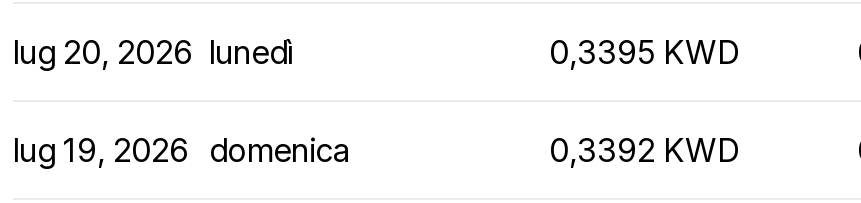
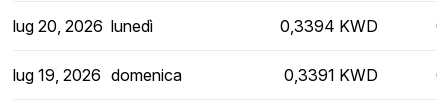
[549,32,741,72] 0,3395 KWD -> [280,16,378,36] 0,3394 KWD
[549,130,741,170] 0,3392 KWD -> [284,65,378,85] 0,3391 KWD

